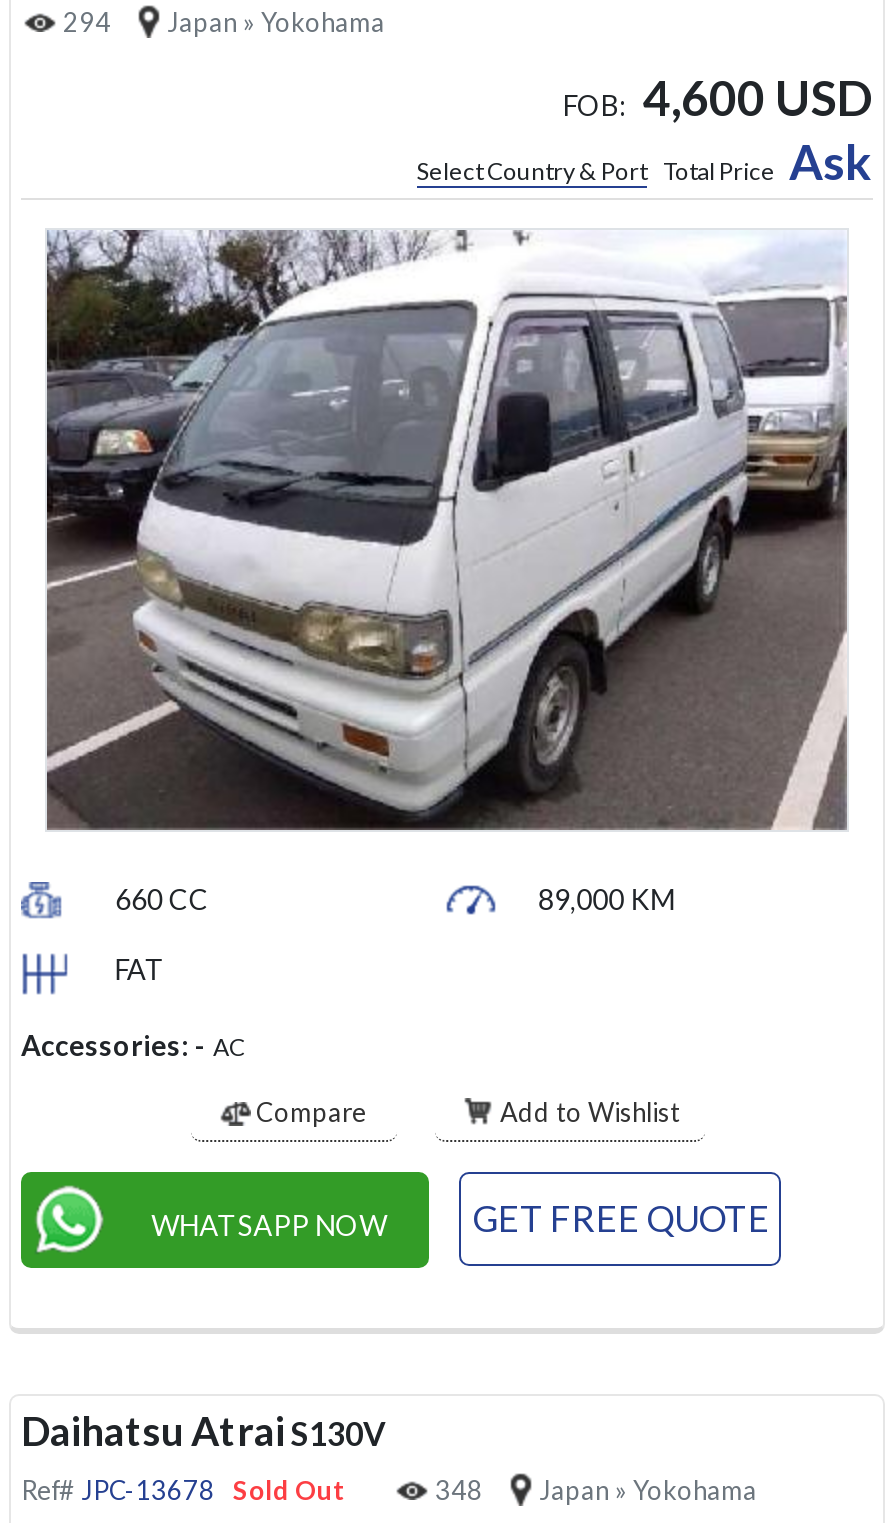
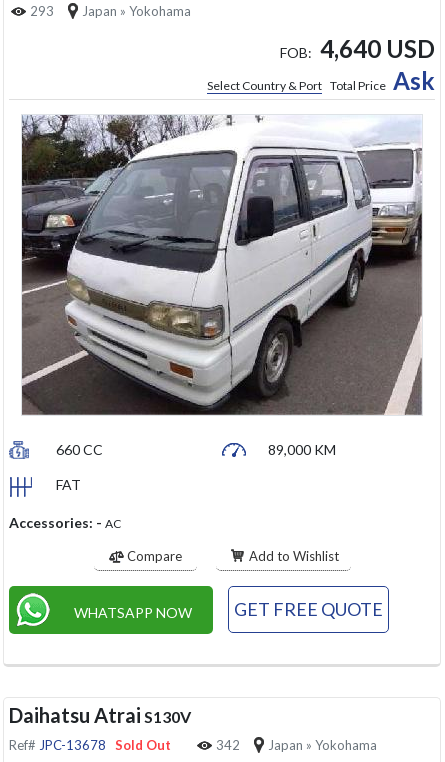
[57,6,385,38] 294 Japan » Yokohama -> [27,3,191,19] 293 Japan » Yokohama
[563,68,873,126] FOB: 4,600 USD -> [280,34,435,63] FOB: 4,640 USD
[429,1474,757,1506] 348 Japan » Yokohama -> [213,737,377,753] 342 Japan » Yokohama

